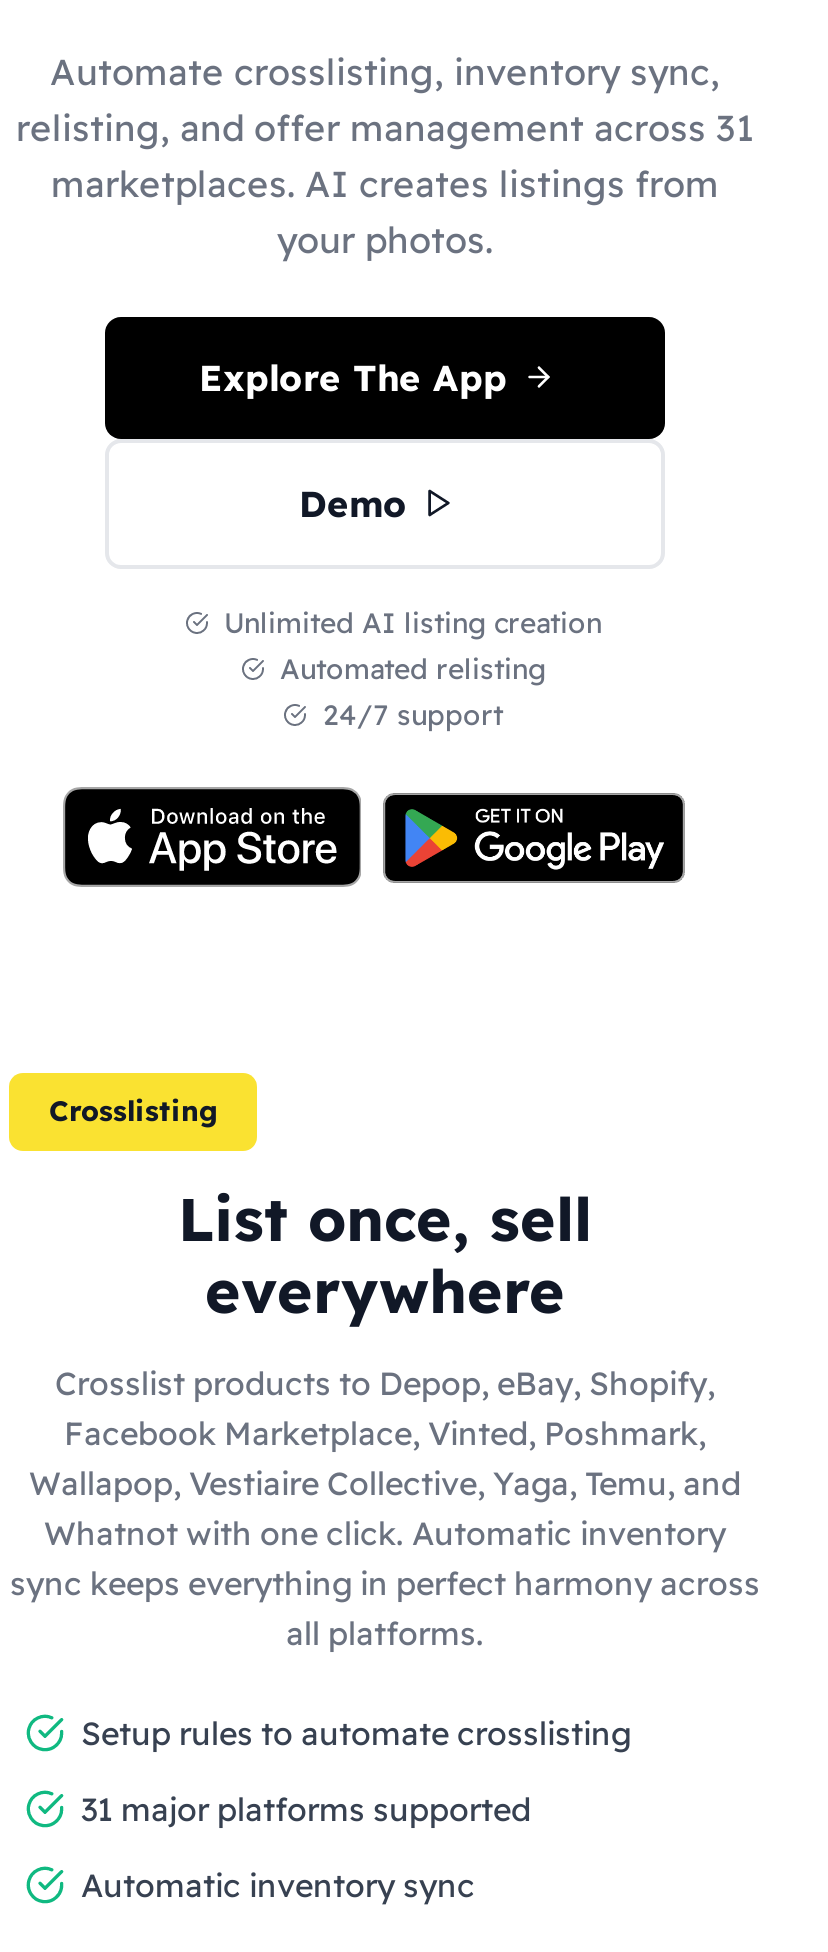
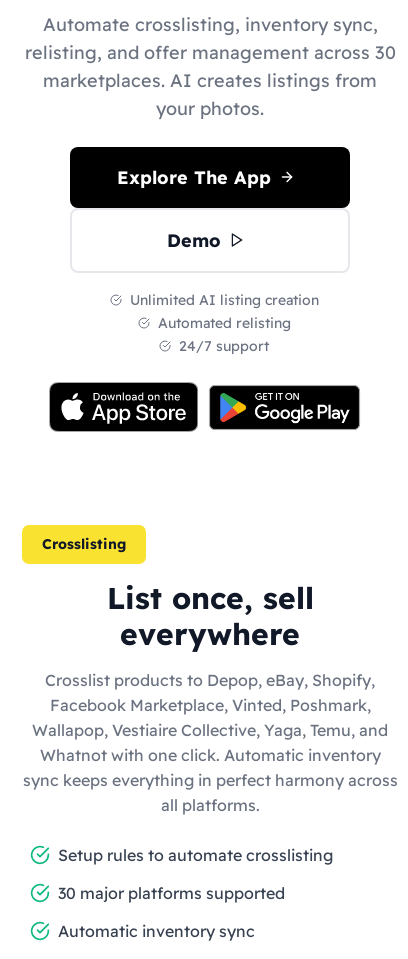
[16,104,754,150] relisting, and offer management across 31 -> [24,40,395,63] relisting, and offer management across 30
[81,1788,531,1828] 31 major platforms supported -> [58,882,285,902] 30 major platforms supported

